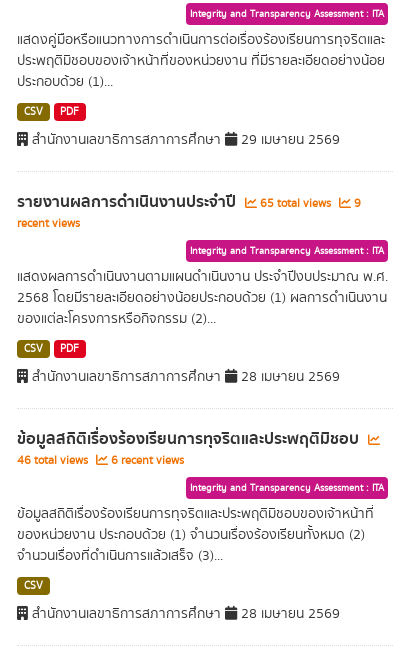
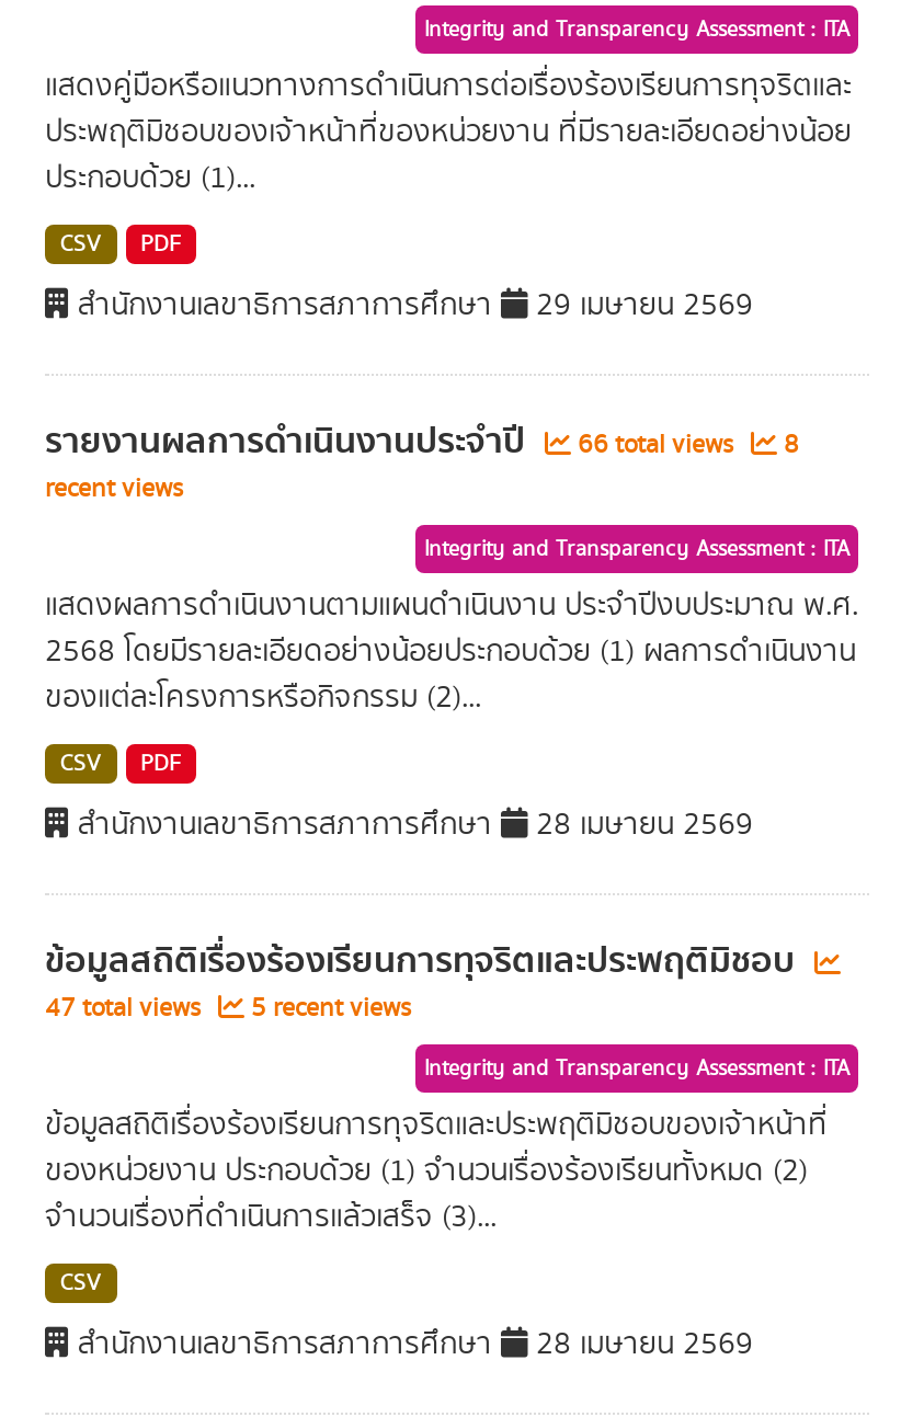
[257,195,334,212] 65 total views -> [571,426,740,464] 66 total views
[351,195,361,212] 9 -> [777,426,799,464] 8
[17,452,91,469] 46 total views -> [45,990,207,1027] 47 total views
[108,452,184,469] 6 recent views -> [244,990,411,1027] 5 recent views

